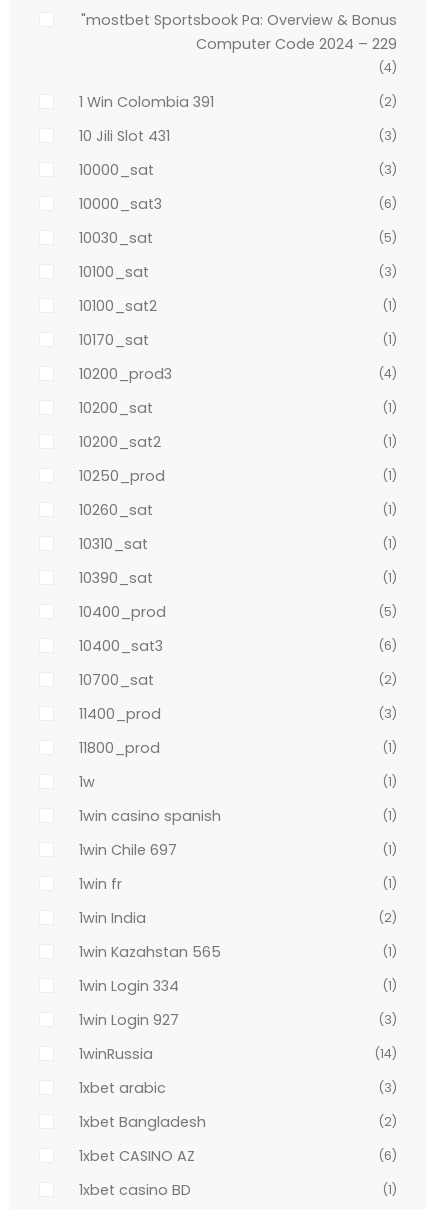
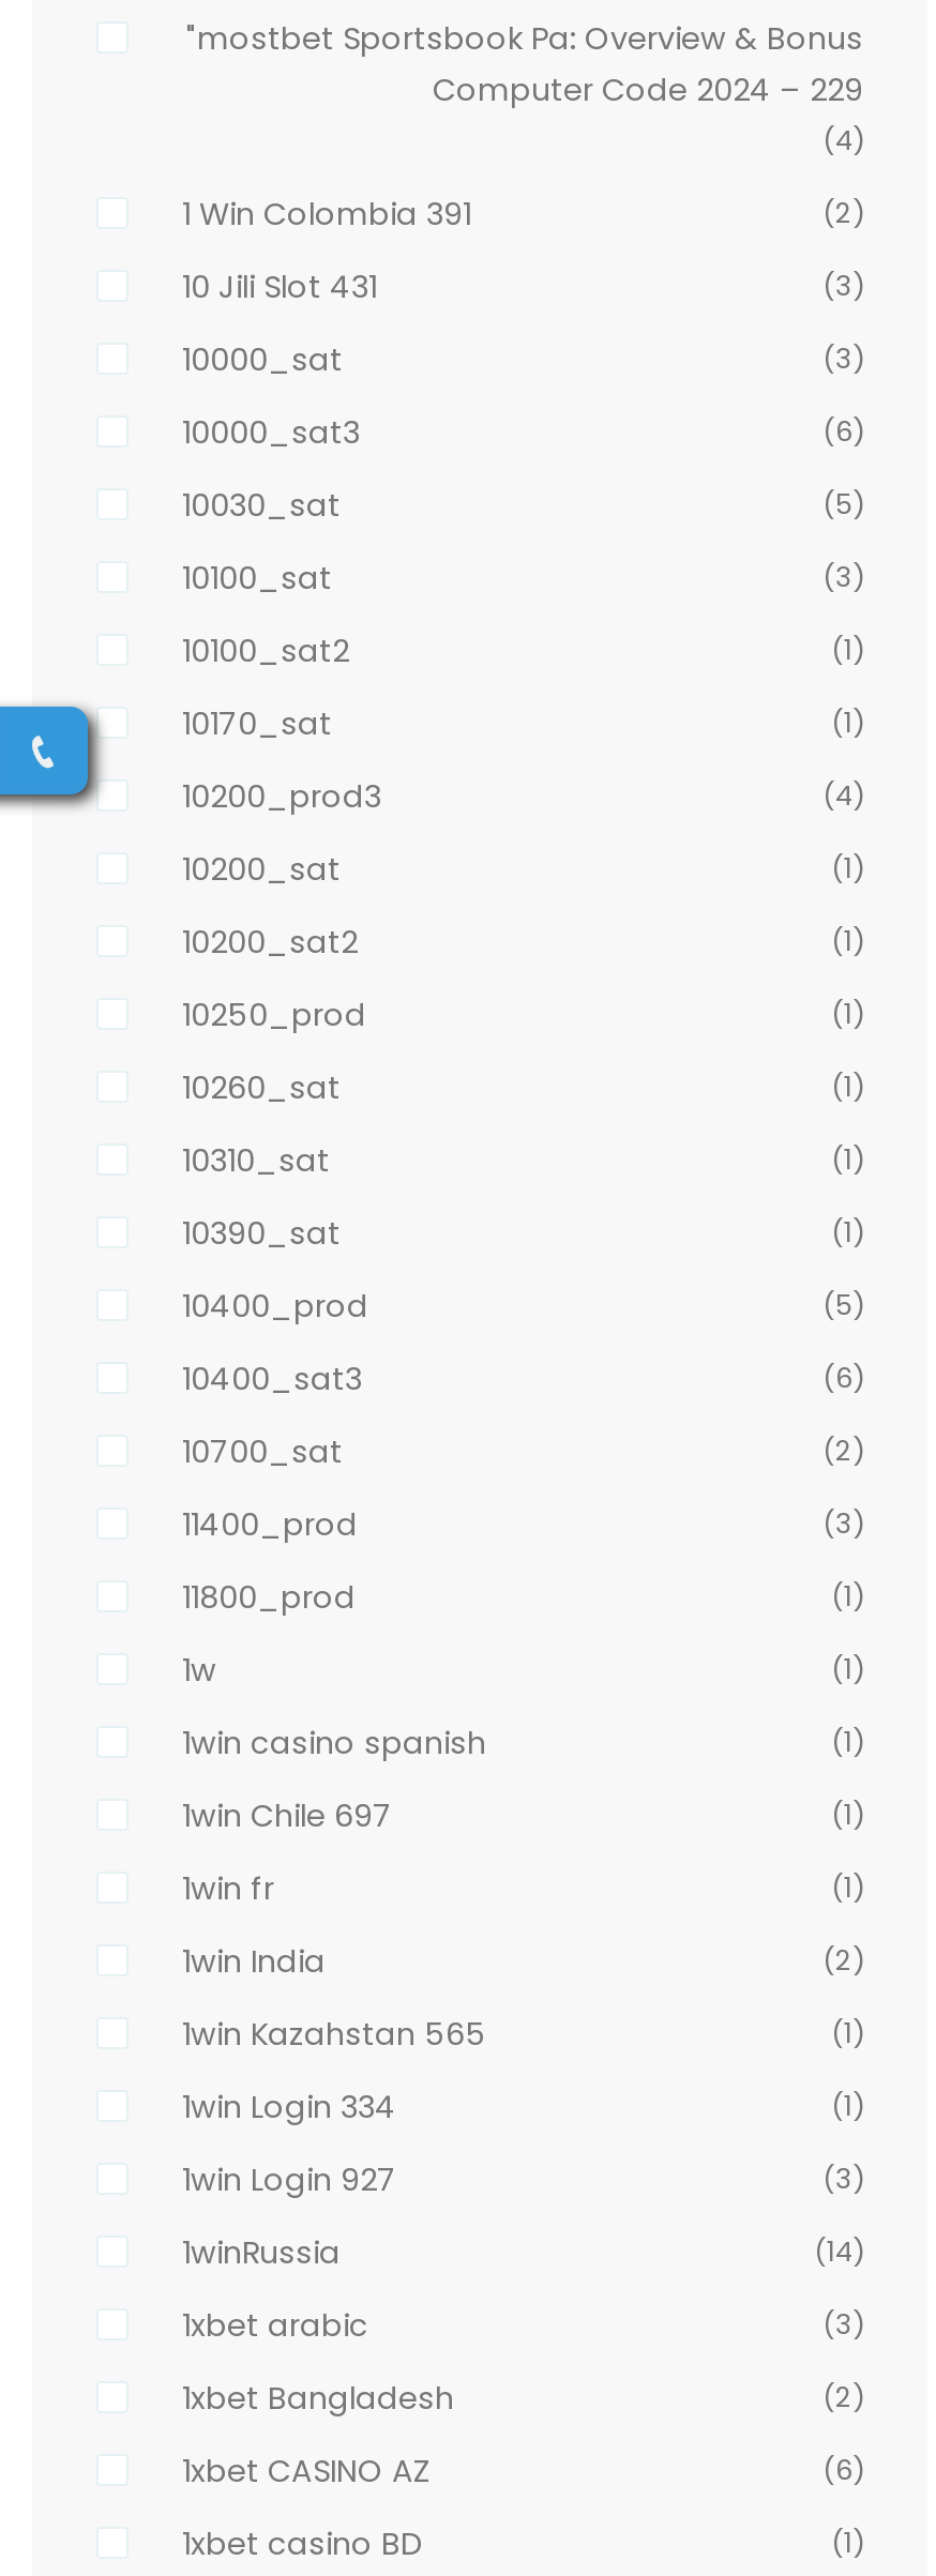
none -> [6,700,107,814] [image]

